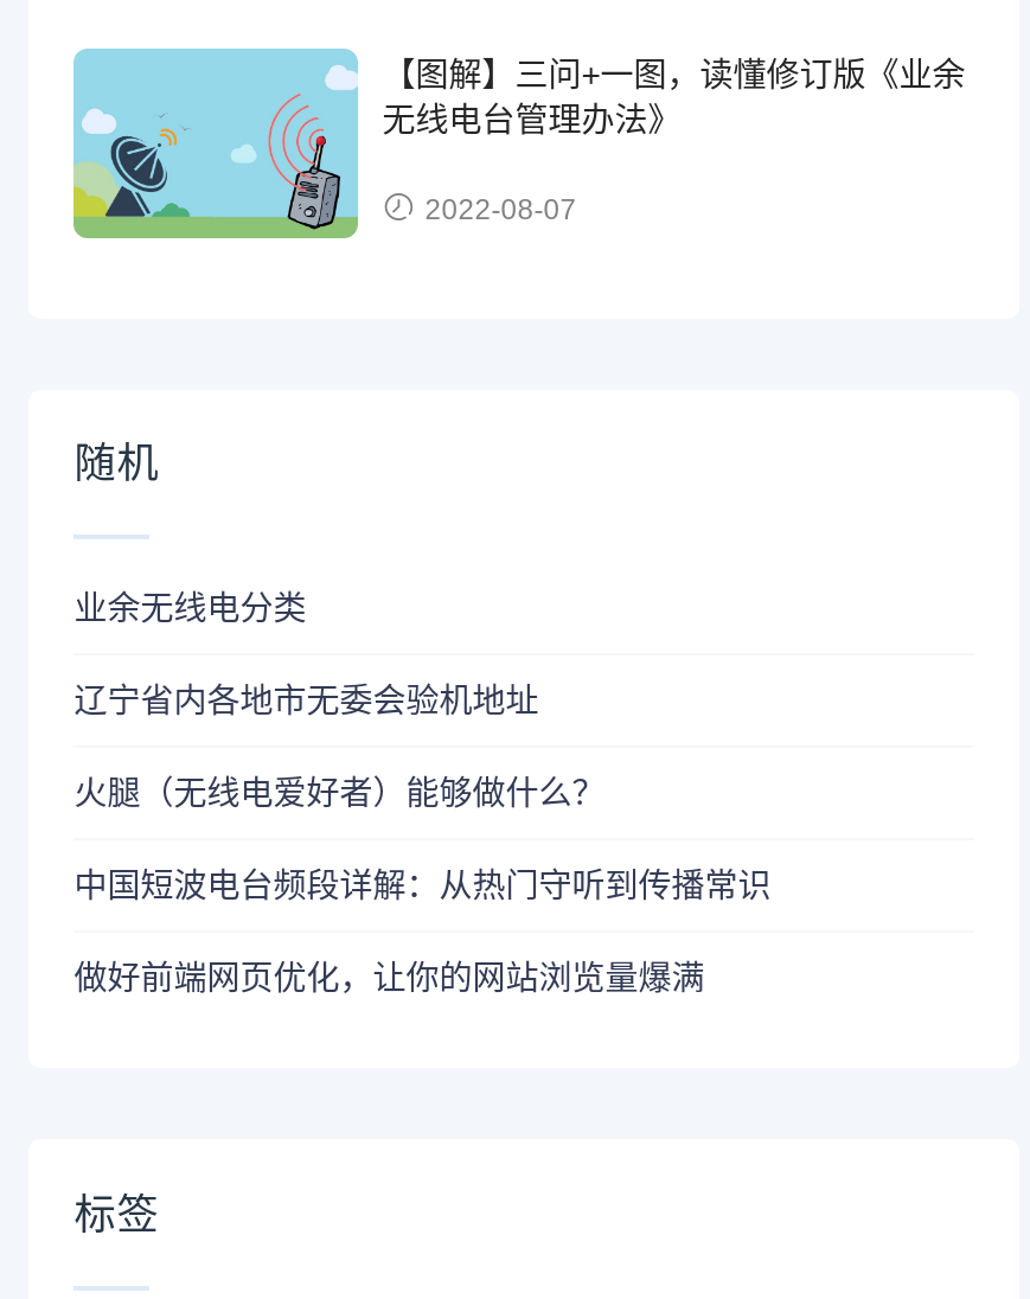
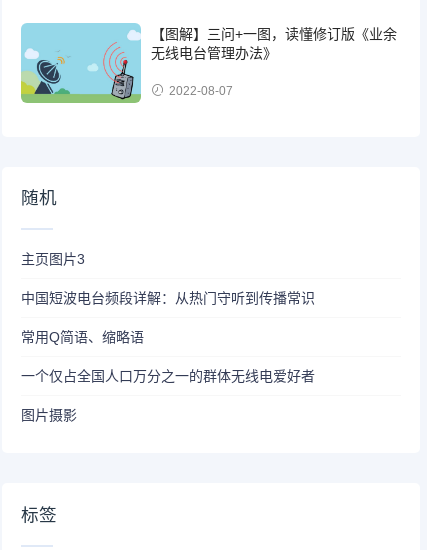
[74,590,605,813] 业余无线电分类 | 辽宁省内各地市无委会验机地址 | 火腿（无线电爱好者）能够做什么？ -> [21,251,85,267] 主页图片3
moved [74,867,771,905] -> [21,290,315,306]: 中国短波电台频段详解：从热门守听到传播常识
[74,960,705,997] 做好前端网页优化，让你的网站浏览量爆满 -> [21,329,315,423] 常用Q简语、缩略语 | 一个仅占全国人口万分之一的群体无线电爱好者 | 图片摄影

